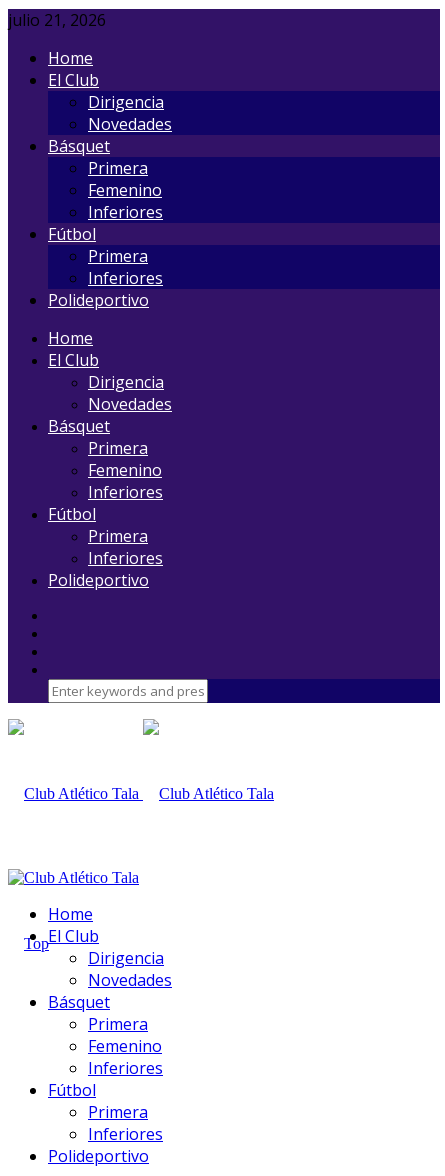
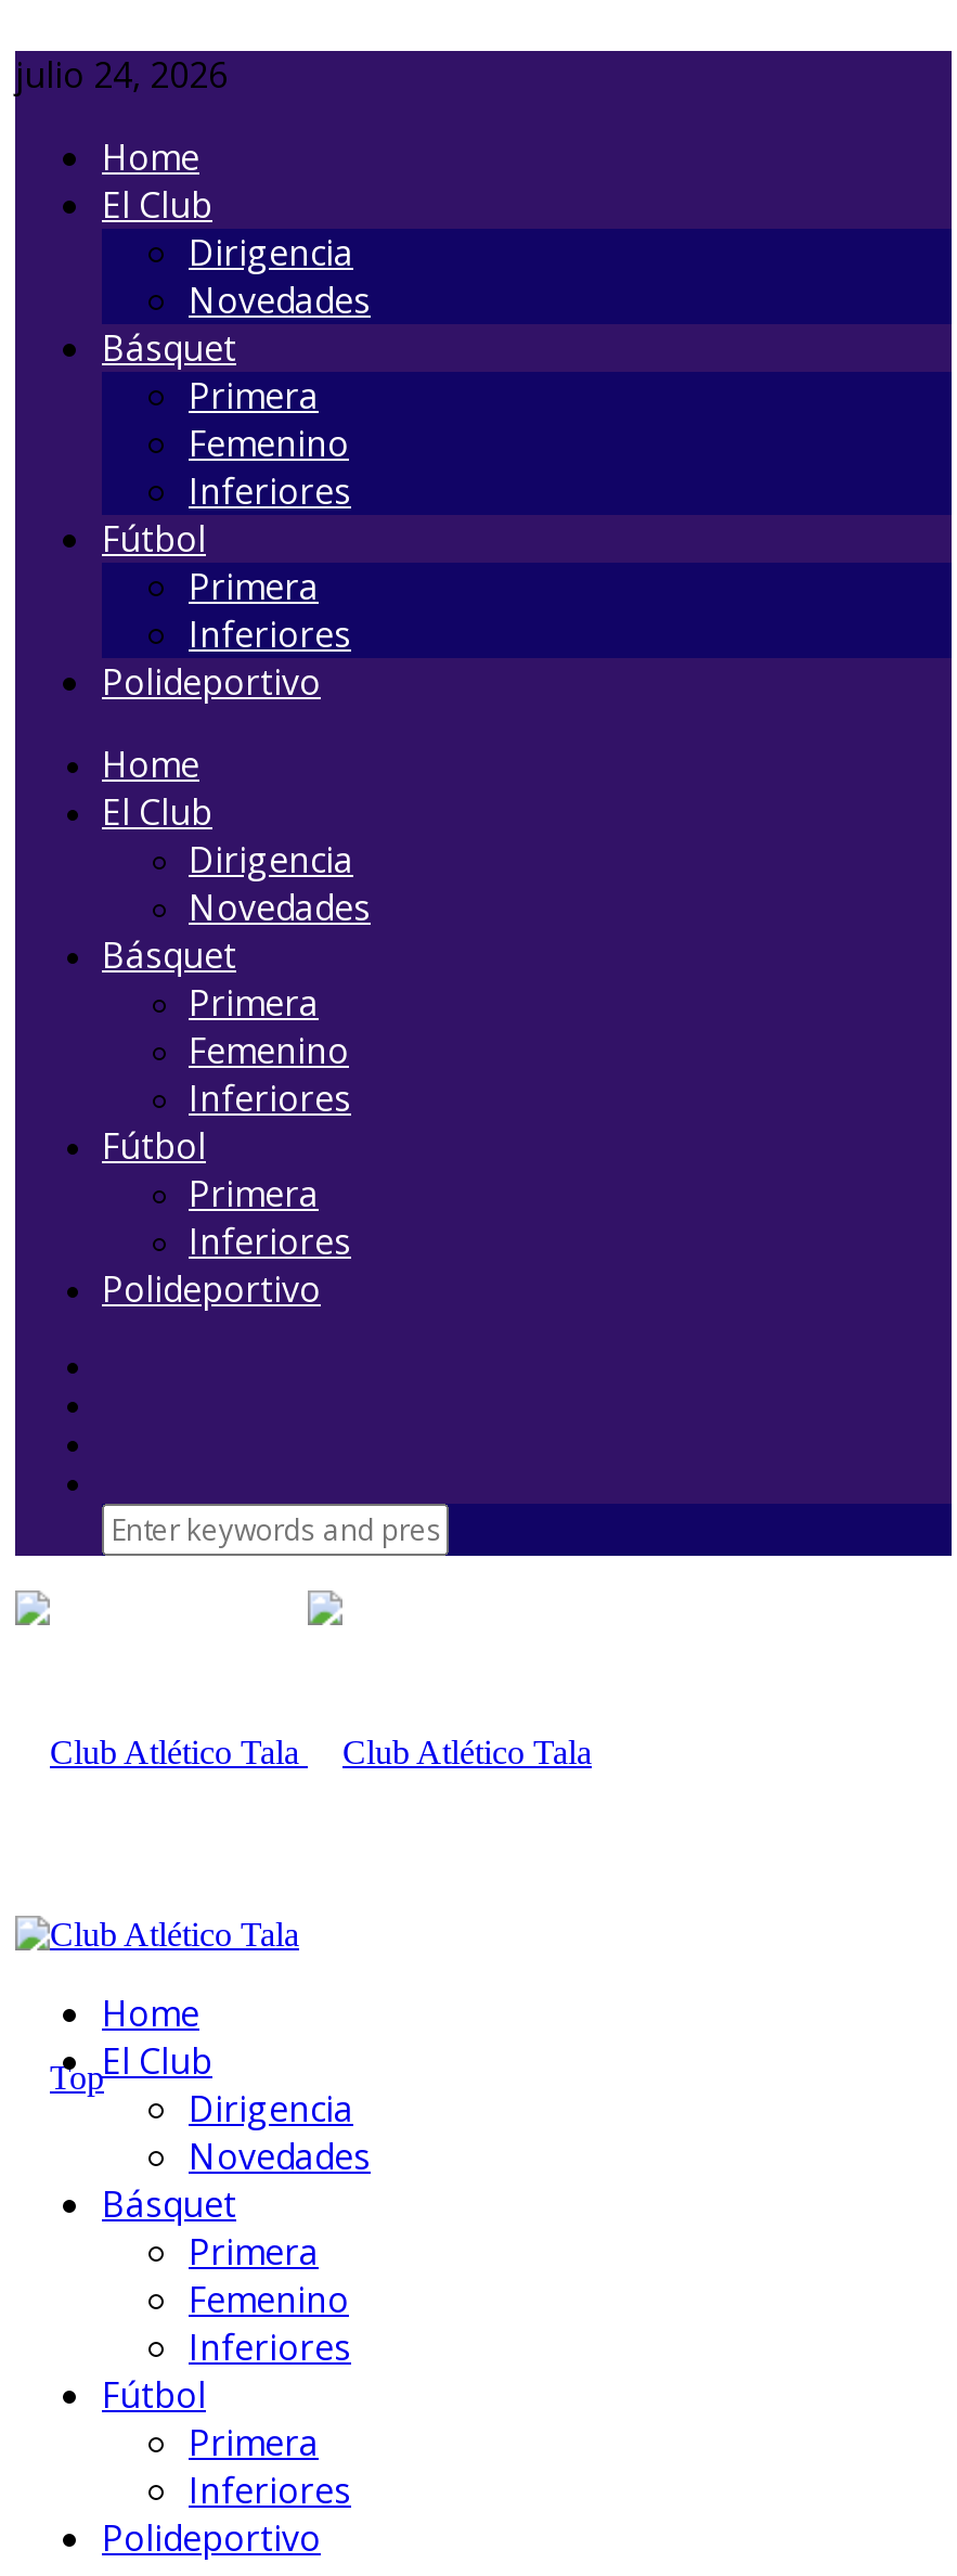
[8,9,106,31] julio 21, 2026 -> [15,51,228,99] julio 24, 2026

